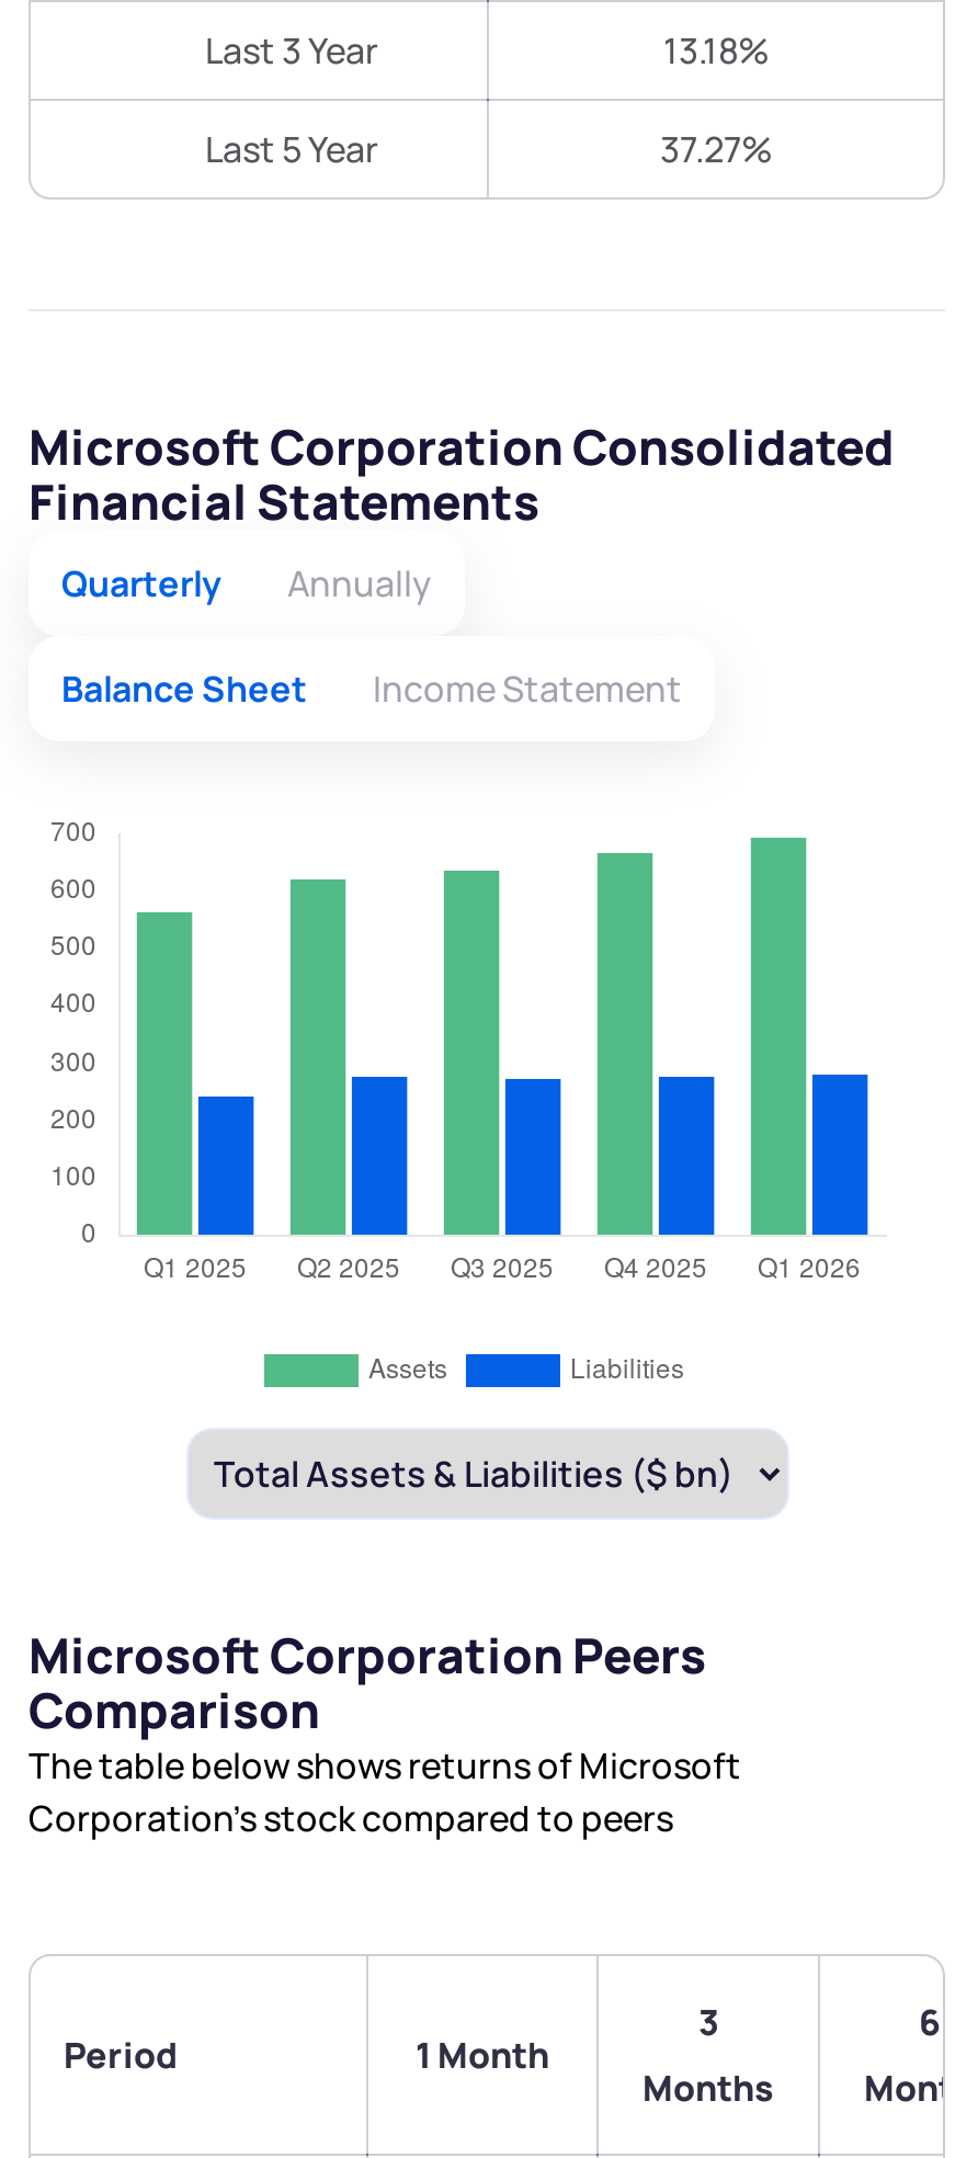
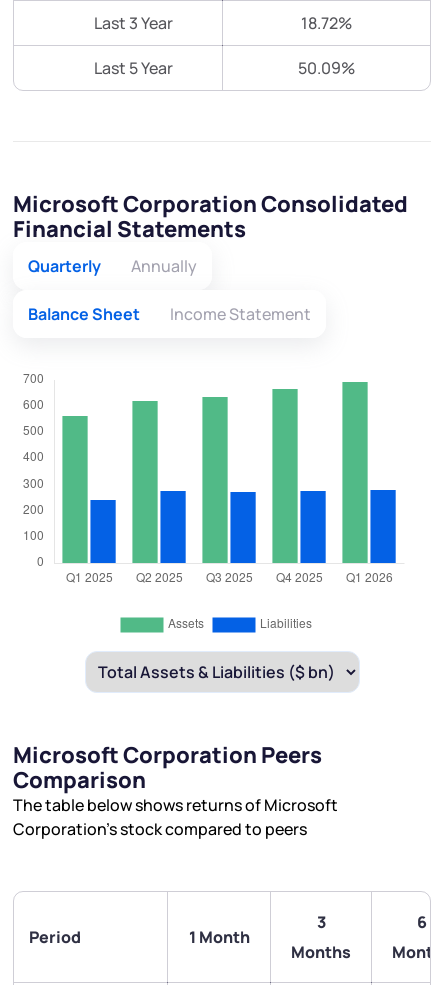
[663,27,769,76] 13.18% -> [301,12,352,34] 18.72%
[660,126,772,174] 37.27% -> [298,57,355,79] 50.09%

